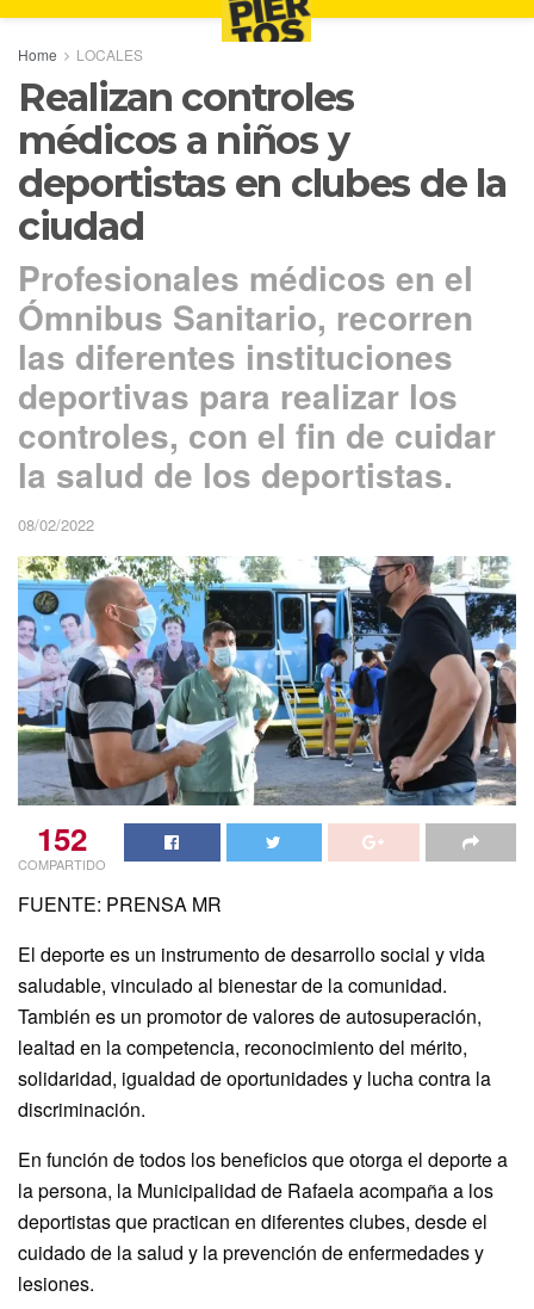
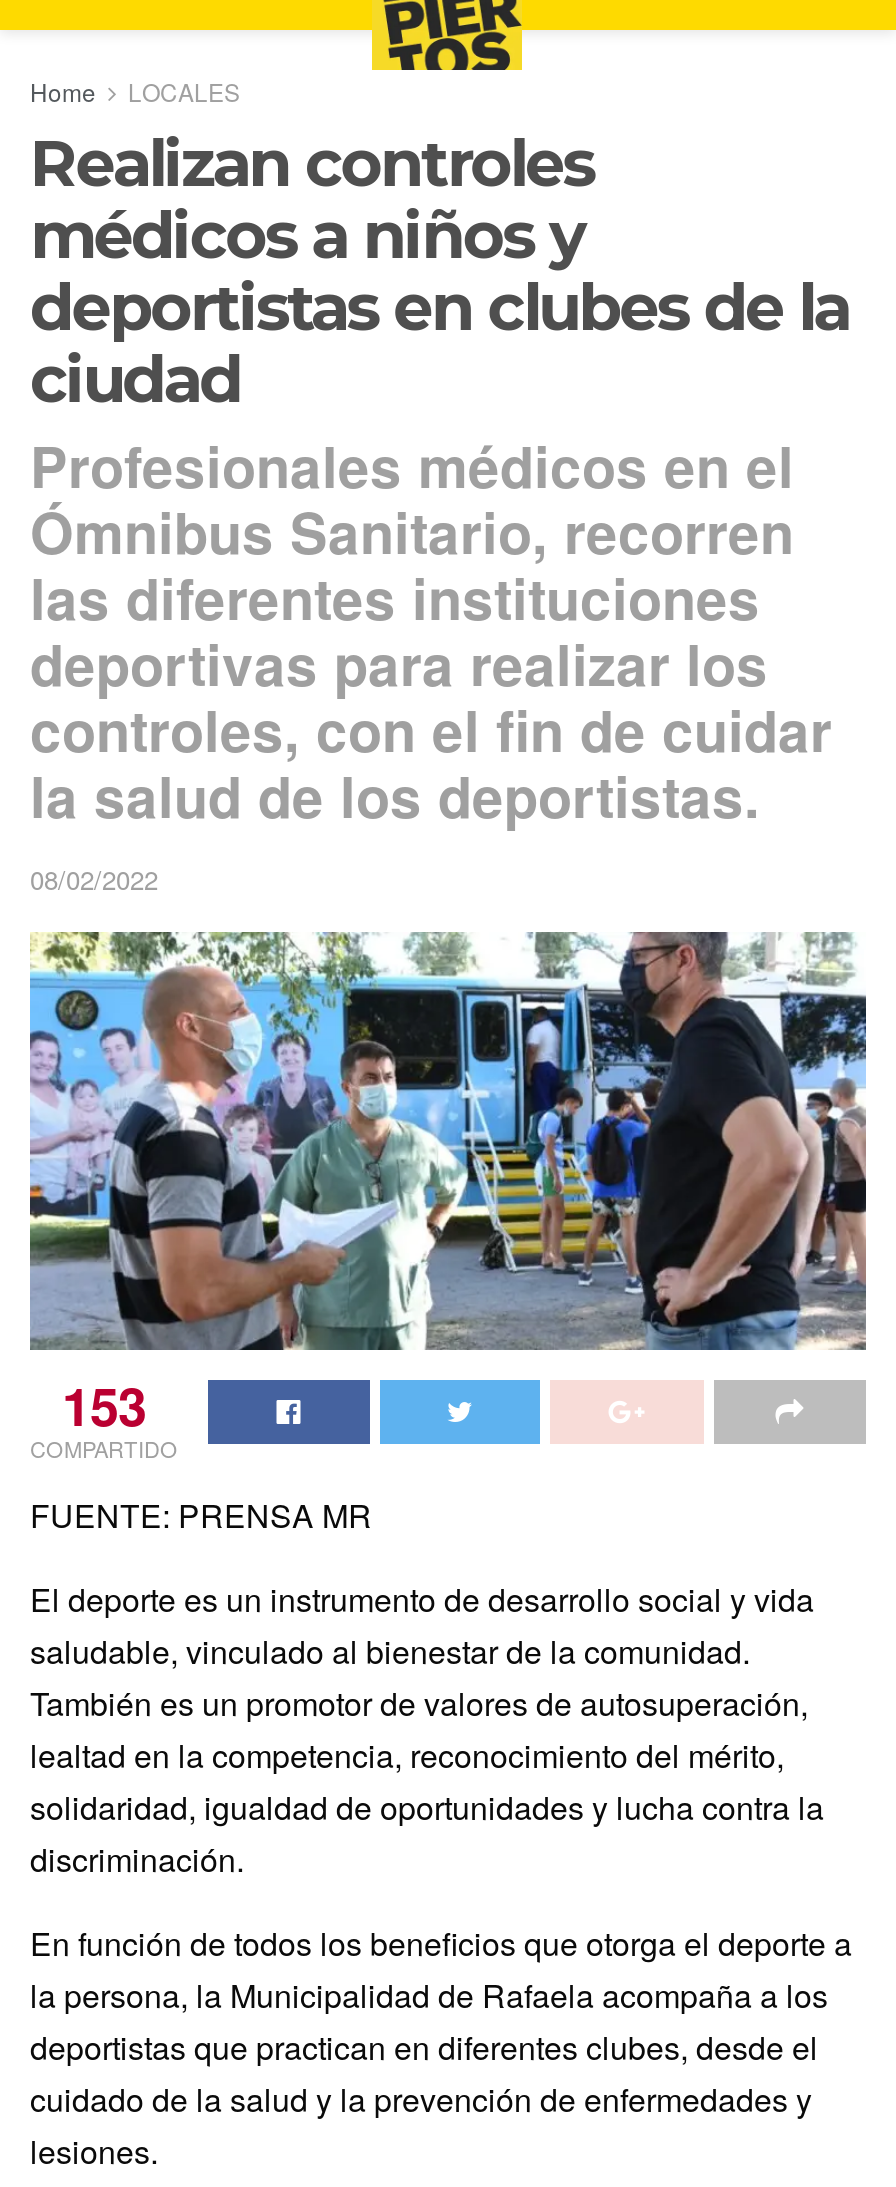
[37,816,87,860] 152 -> [62,1368,146,1442] 153

